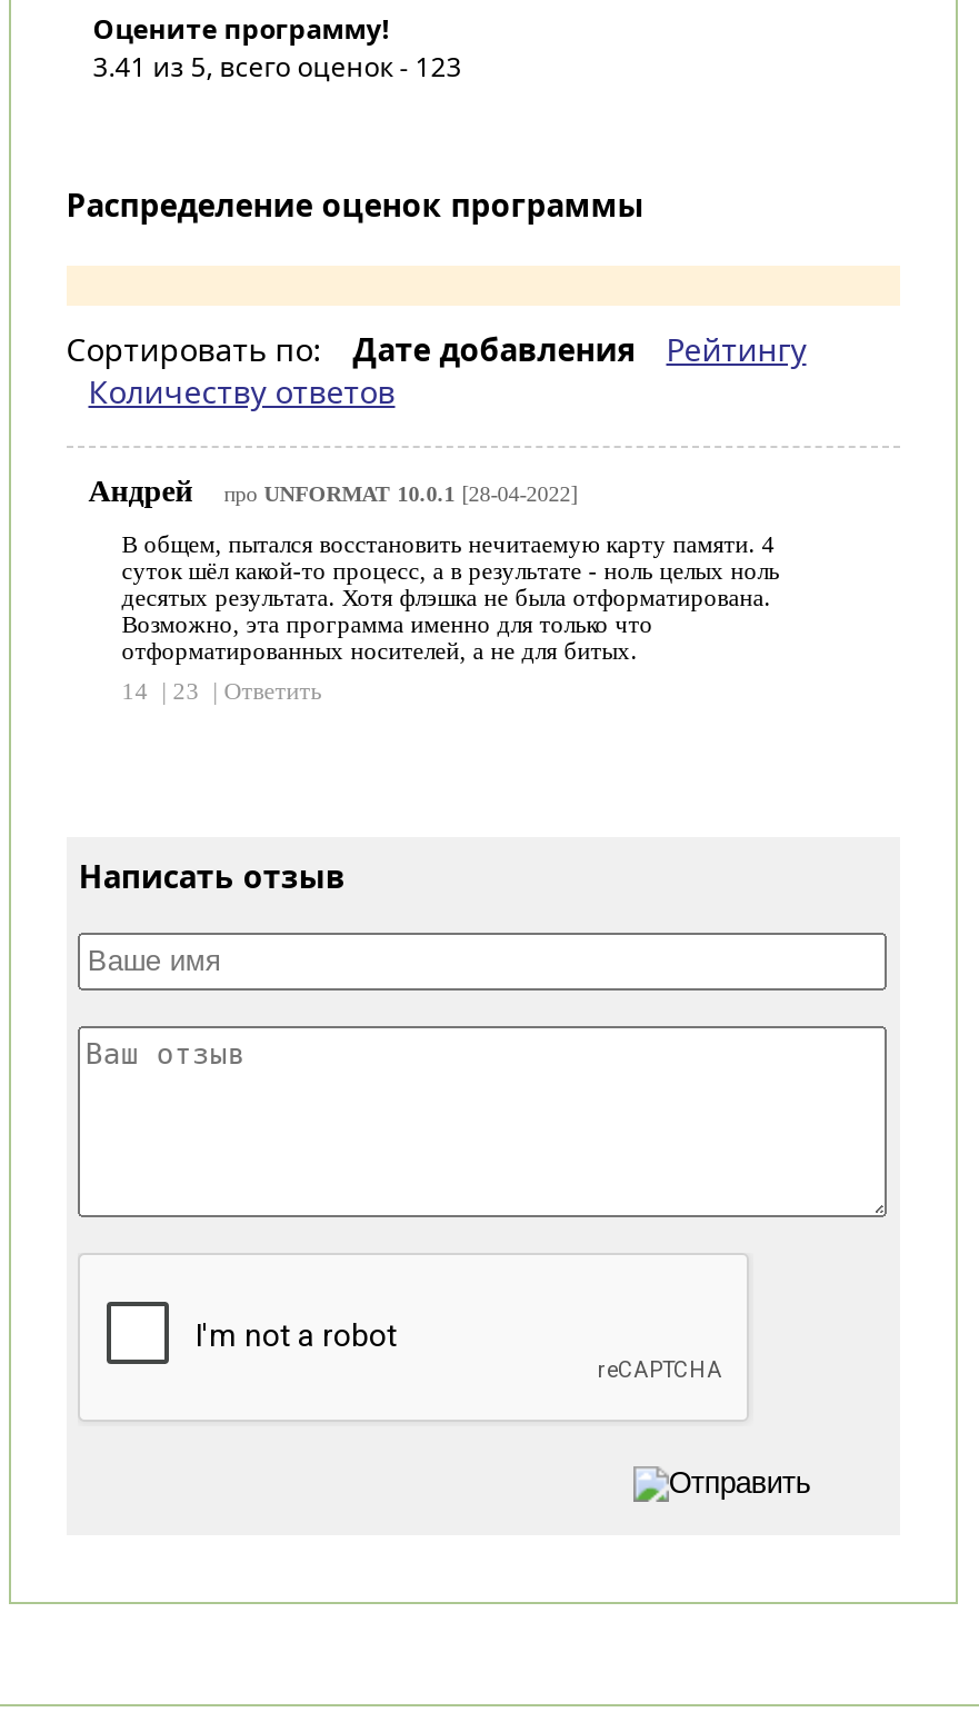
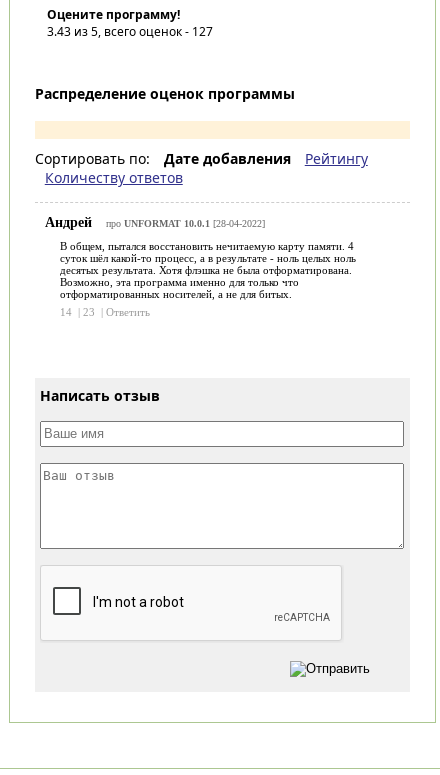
[93,48,462,86] 3.41 из 5, всего оценок - 123 -> [47,23,213,40] 3.43 из 5, всего оценок - 127

